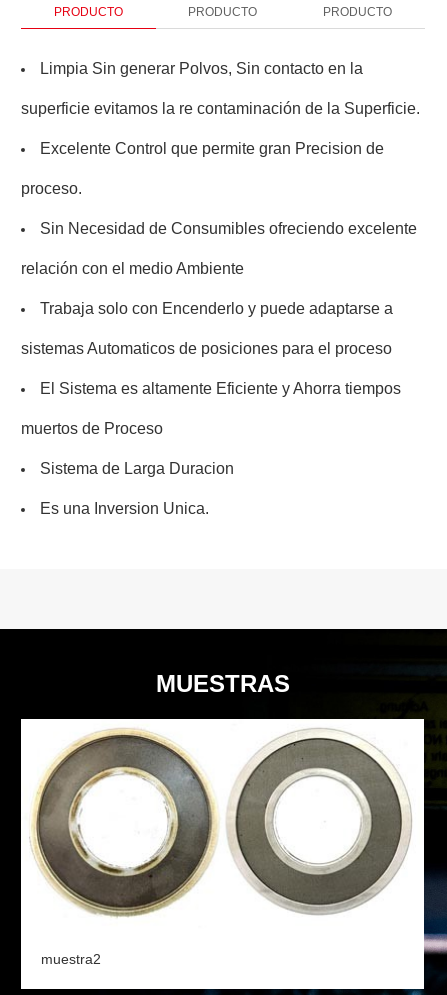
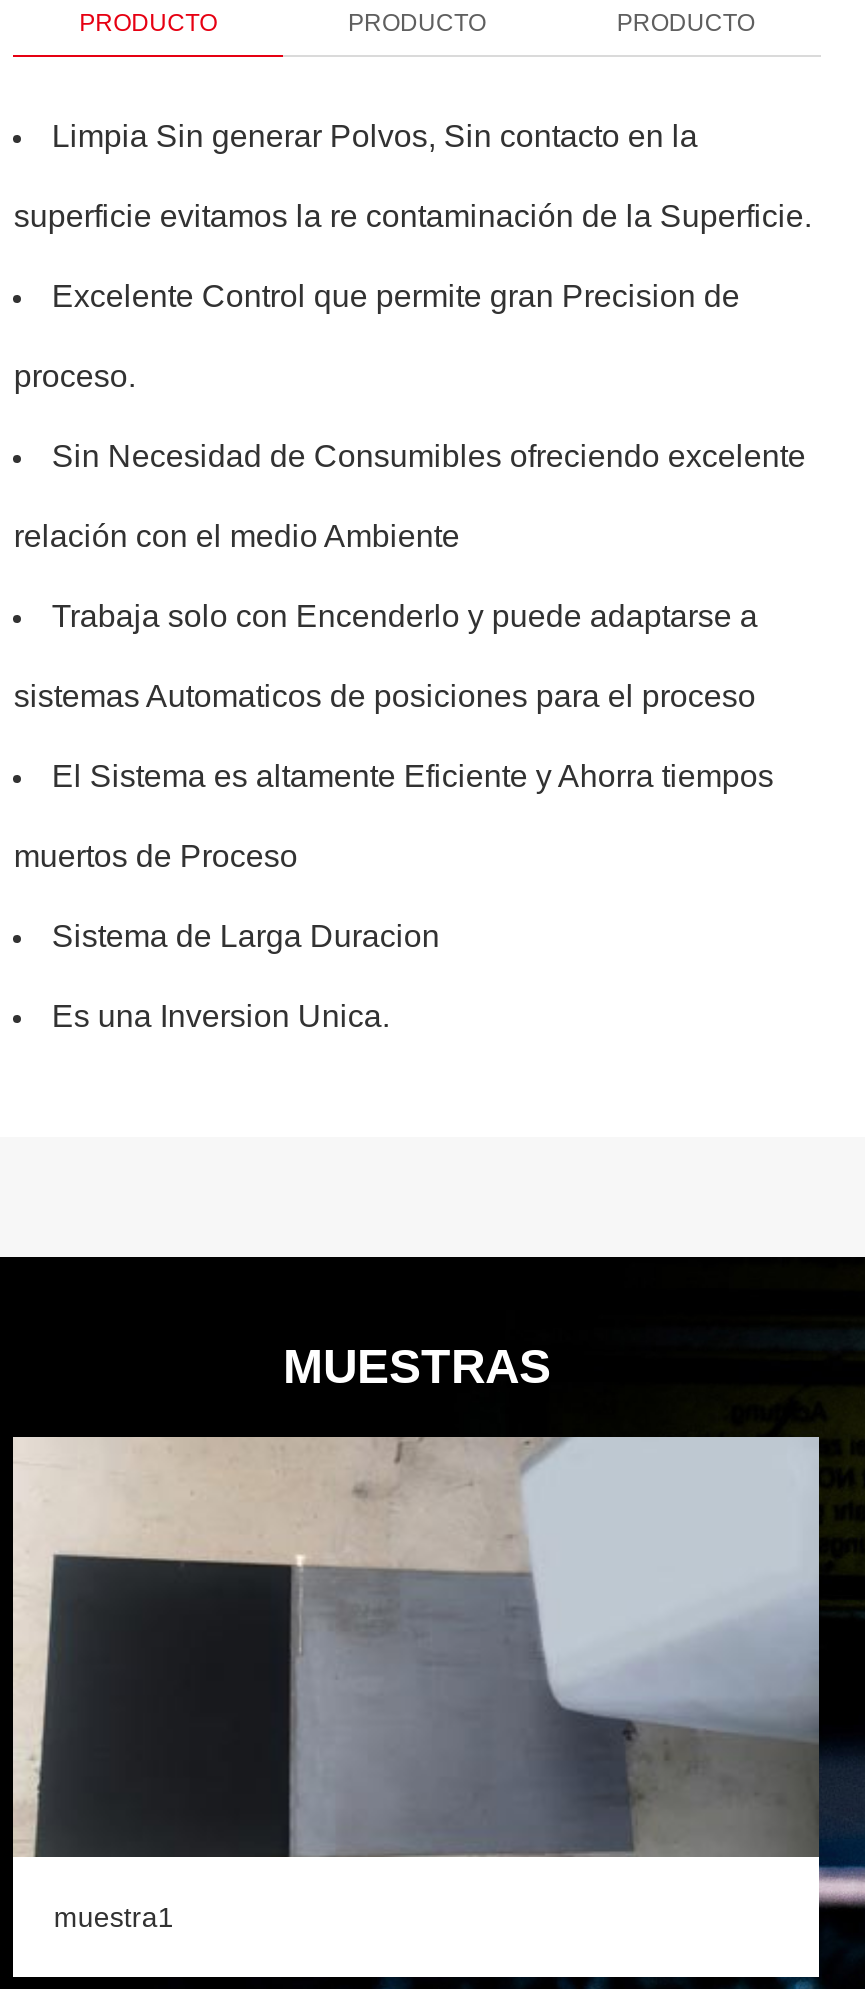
[21,718,425,966] [image] | muestra2 -> [13,1435,821,1932] [image] | muestra1

